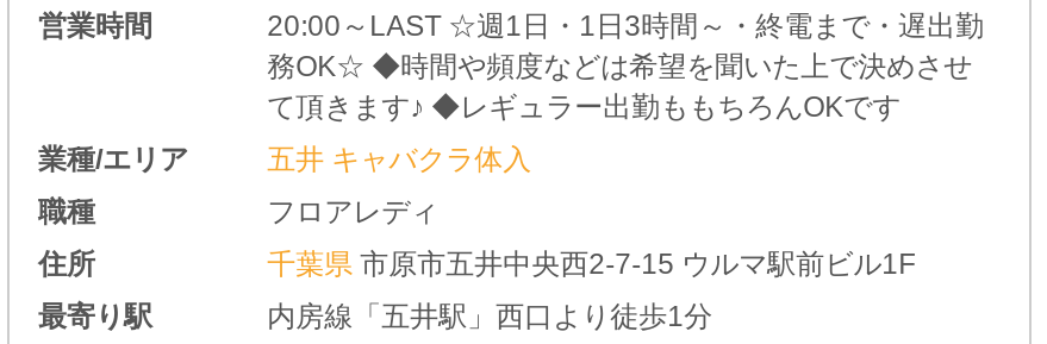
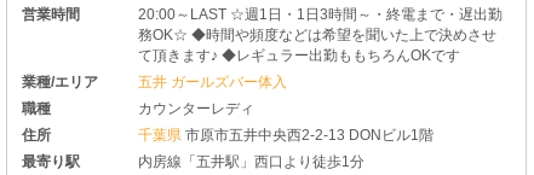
[267,143,532,177] 五井 キャバクラ体入 -> [138,73,287,90] 五井 ガールズバー体入
[267,196,439,229] フロアレディ -> [138,100,255,117] カウンターレディ
[267,248,915,281] 千葉県市原市五井中央西2-7-15 ウルマ駅前ビル1F -> [138,126,434,143] 千葉県市原市五井中央西2-2-13 DONビル1階

